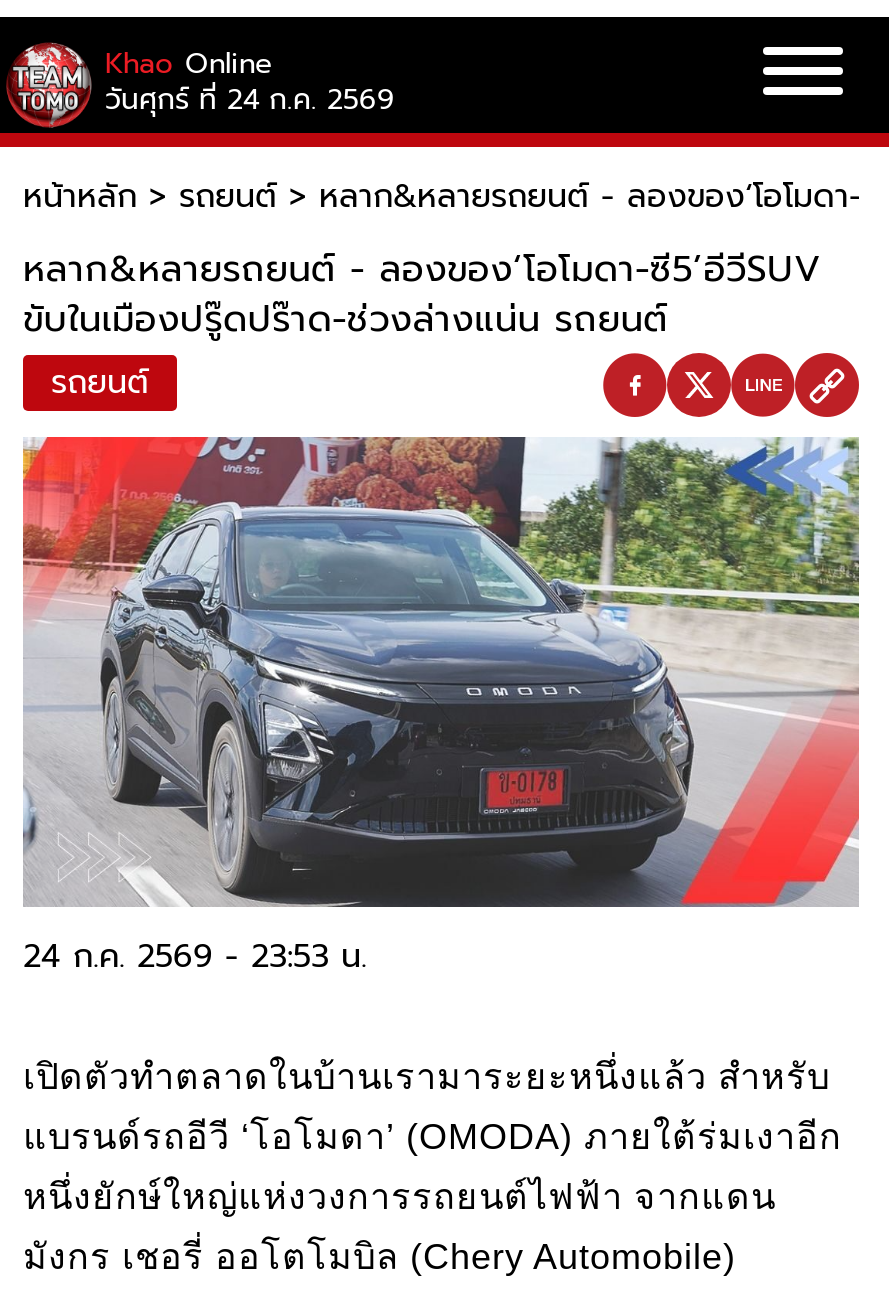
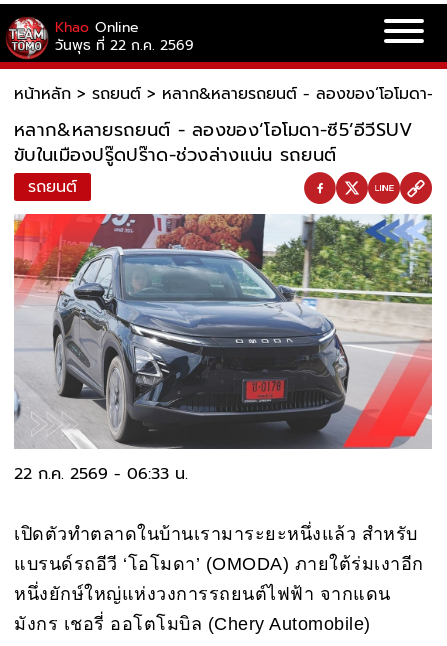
[105,79,395,121] วันศุกร์ ที่ 24 ก.ค. 2569 -> [55,35,194,56] วันพุธ ที่ 22 ก.ค. 2569
[23,934,367,982] 24 ก.ค. 2569 - 23:53 น. -> [14,462,188,486] 22 ก.ค. 2569 - 06:33 น.

